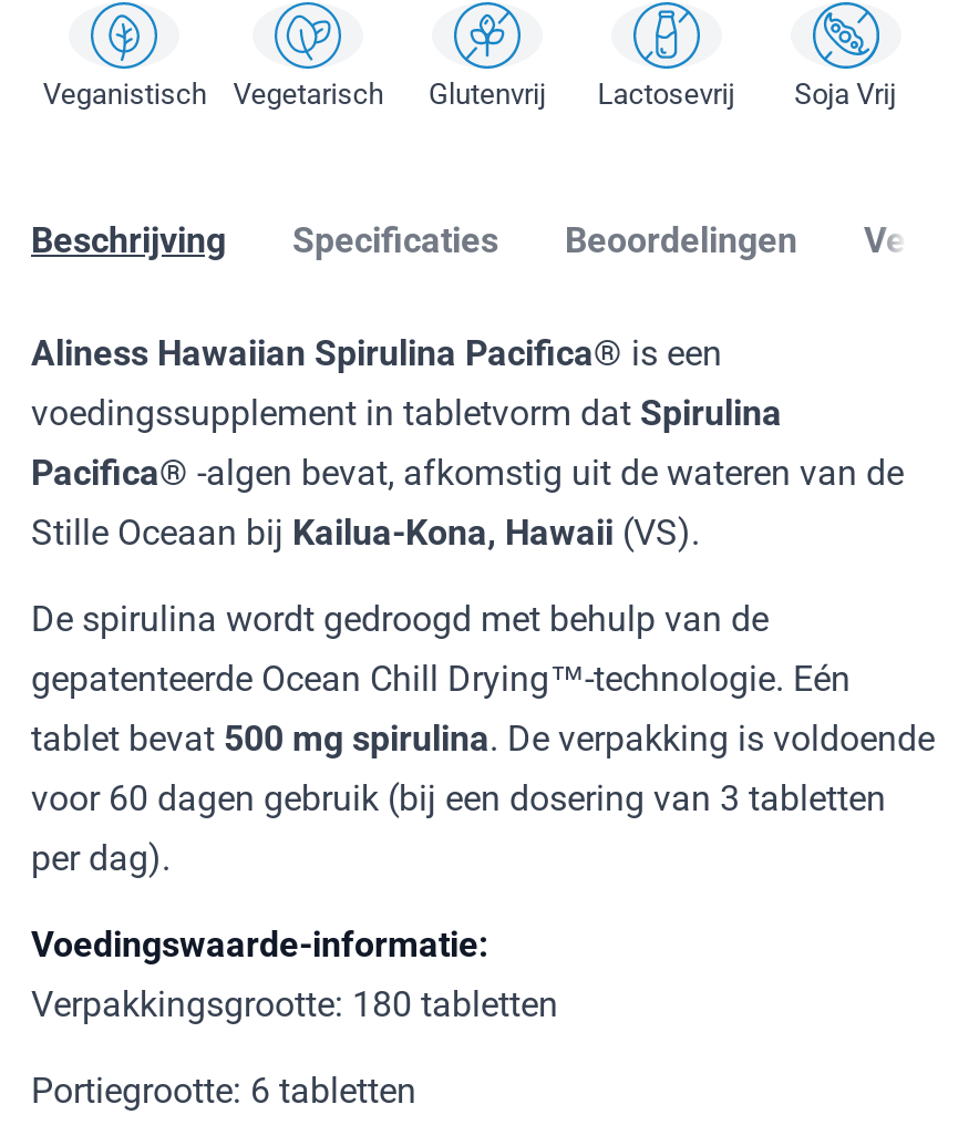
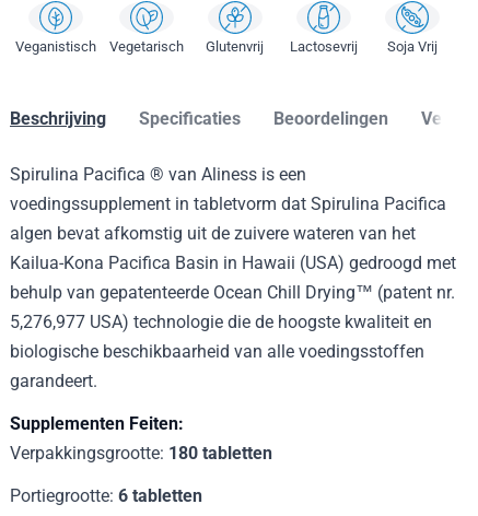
[31,332,935,965] Aliness Hawaiian Spirulina Pacifica® is een | voedingssupplement in tabletvorm dat Spirulina | Pacifica® -algen bevat, afkomstig uit de wateren van de | Stille Oceaan bij Kailua-Kona, Hawaii (VS). | De spirulina wordt gedroogd met behulp van de | gepatenteerde Ocean Chill Drying™-technologie. Eén | tablet bevat 500 mg spirulina. De verpakking is voldoende | voor 60 dagen gebruik (bij een dosering van 3 tabletten | per dag). | Voedingswaarde-informatie: -> [10,164,456,434] Spirulina Pacifica ® van Aliness is een | voedingssupplement in tabletvorm dat Spirulina Pacifica | algen bevat afkomstig uit de zuivere wateren van het | Kailua-Kona Pacifica Basin in Hawaii (USA) gedroogd met | behulp van gepatenteerde Ocean Chill Drying™ (patent nr. | 5,276,977 USA) technologie die de hoogste kwaliteit en | biologische beschikbaarheid van alle voedingsstoffen | garandeert. | Supplementen Feiten:

